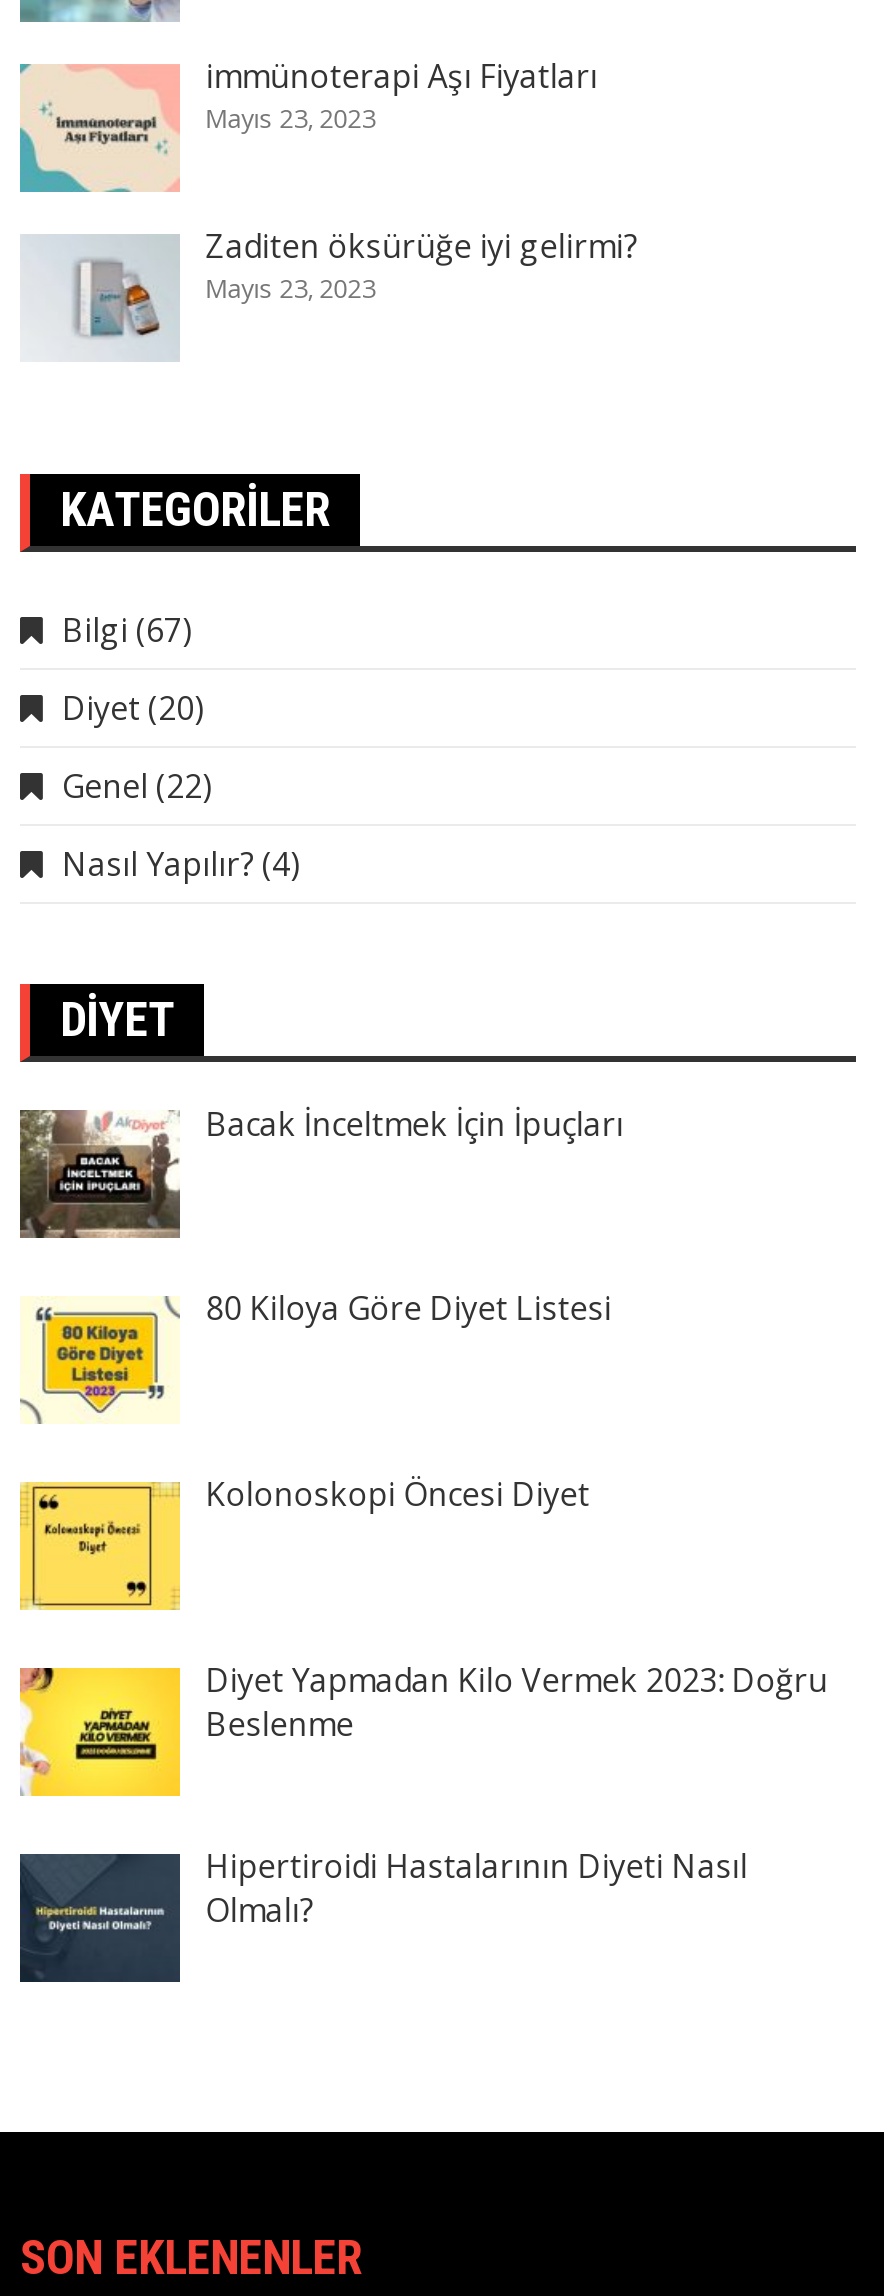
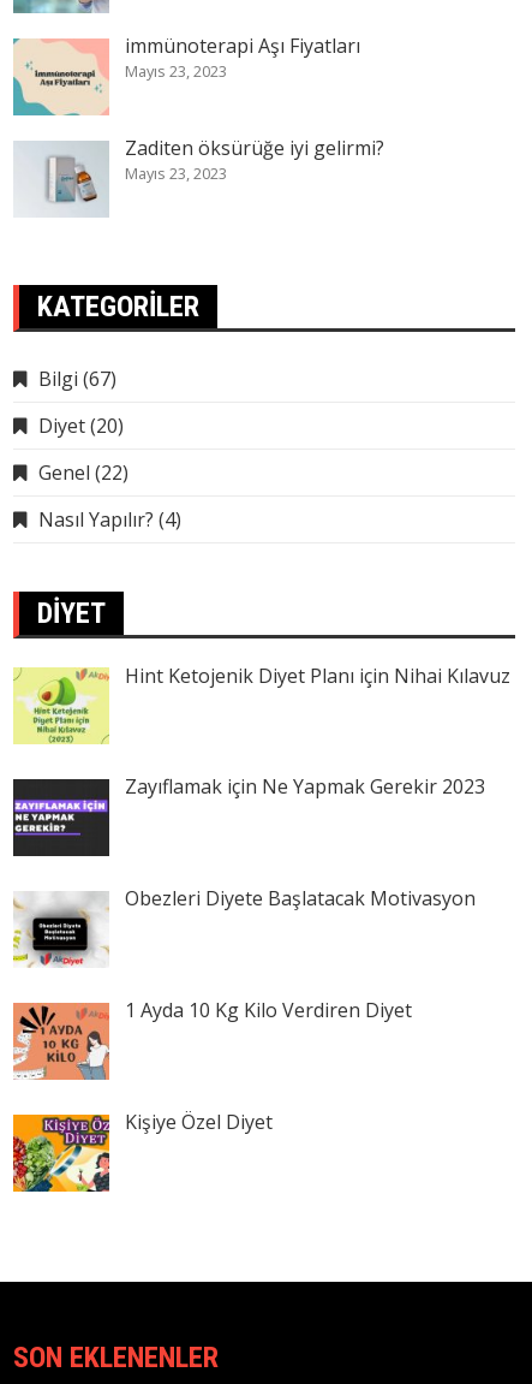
[18,1101,624,1240] [image] | Bacak İnceltmek İçin İpuçları -> [13,662,510,744] [image] | Hint Ketojenik Diyet Planı için Nihai Kılavuz
[20,1287,612,1424] [image] | 80 Kiloya Göre Diyet Listesi -> [12,774,485,857] [image] | Zayıflamak için Ne Yapmak Gerekir 2023
[18,1472,590,1612] [image] | Kolonoskopi Öncesi Diyet -> [13,885,475,968] [image] | Obezleri Diyete Başlatacak Motivasyon
[20,1658,828,1798] [image] | Diyet Yapmadan Kilo Vermek 2023: Doğru | Beslenme -> [12,997,412,1081] [image] | 1 Ayda 10 Kg Kilo Verdiren Diyet
[18,1844,748,1984] [image] | Hipertiroidi Hastalarının Diyeti Nasıl | Olmalı? -> [12,1108,272,1193] [image] | Kişiye Özel Diyet

